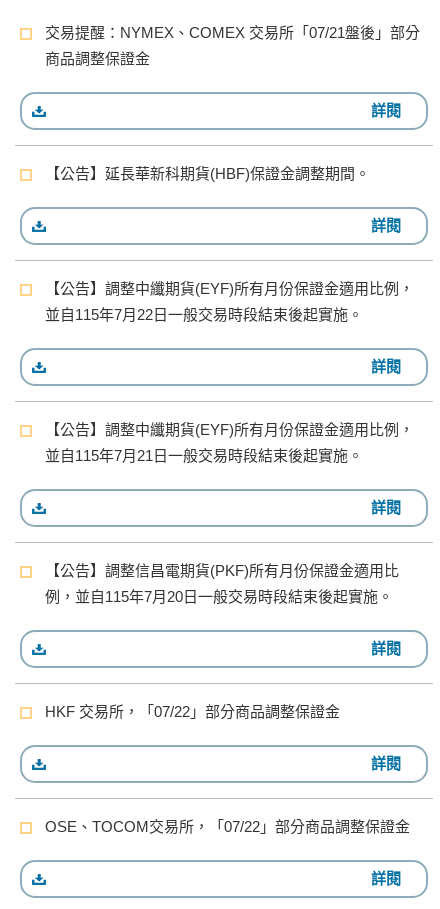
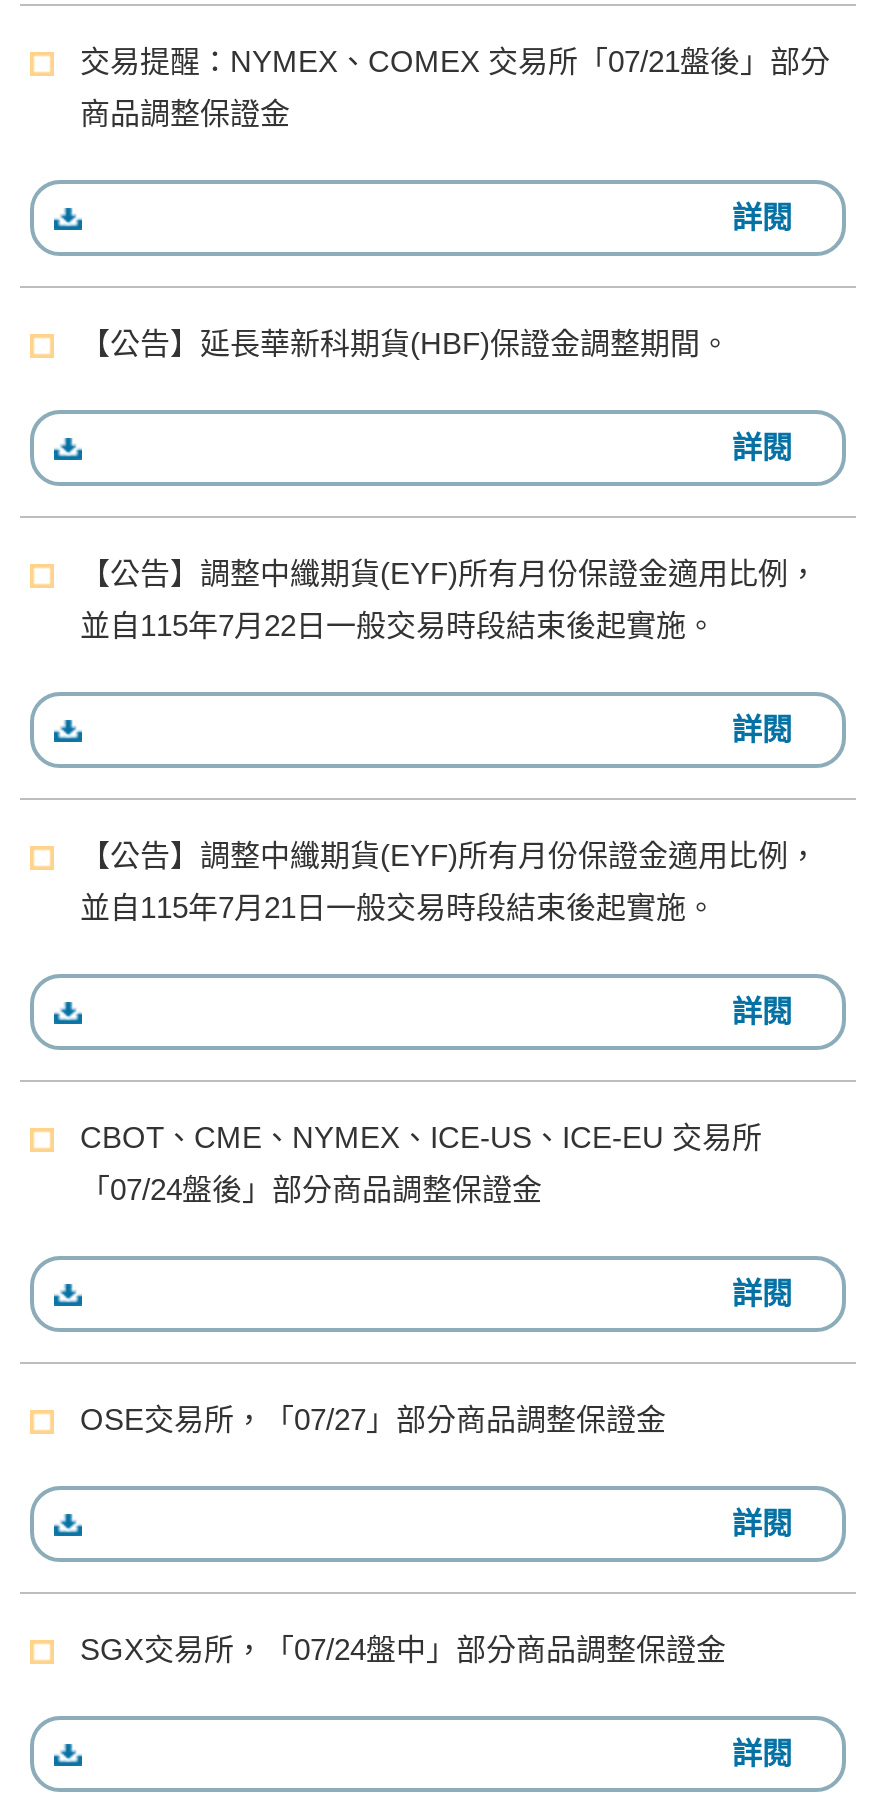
[45,562,399,579] 【公告】調整信昌電期貨(PKF)所有月份保證金適用比 -> [80,1120,762,1154] CBOT、CME、NYMEX、ICE-US、ICE-EU 交易所
[45,588,393,605] 例，並自115年7月20日一般交易時段結束後起實施。 -> [80,1172,542,1206] 「07/24盤後」部分商品調整保證金
[45,703,340,720] HKF 交易所，「07/22」部分商品調整保證金 -> [80,1402,666,1436] OSE交易所，「07/27」部分商品調整保證金
[45,818,410,835] OSE、TOCOM交易所，「07/22」部分商品調整保證金 -> [80,1632,726,1666] SGX交易所，「07/24盤中」部分商品調整保證金

